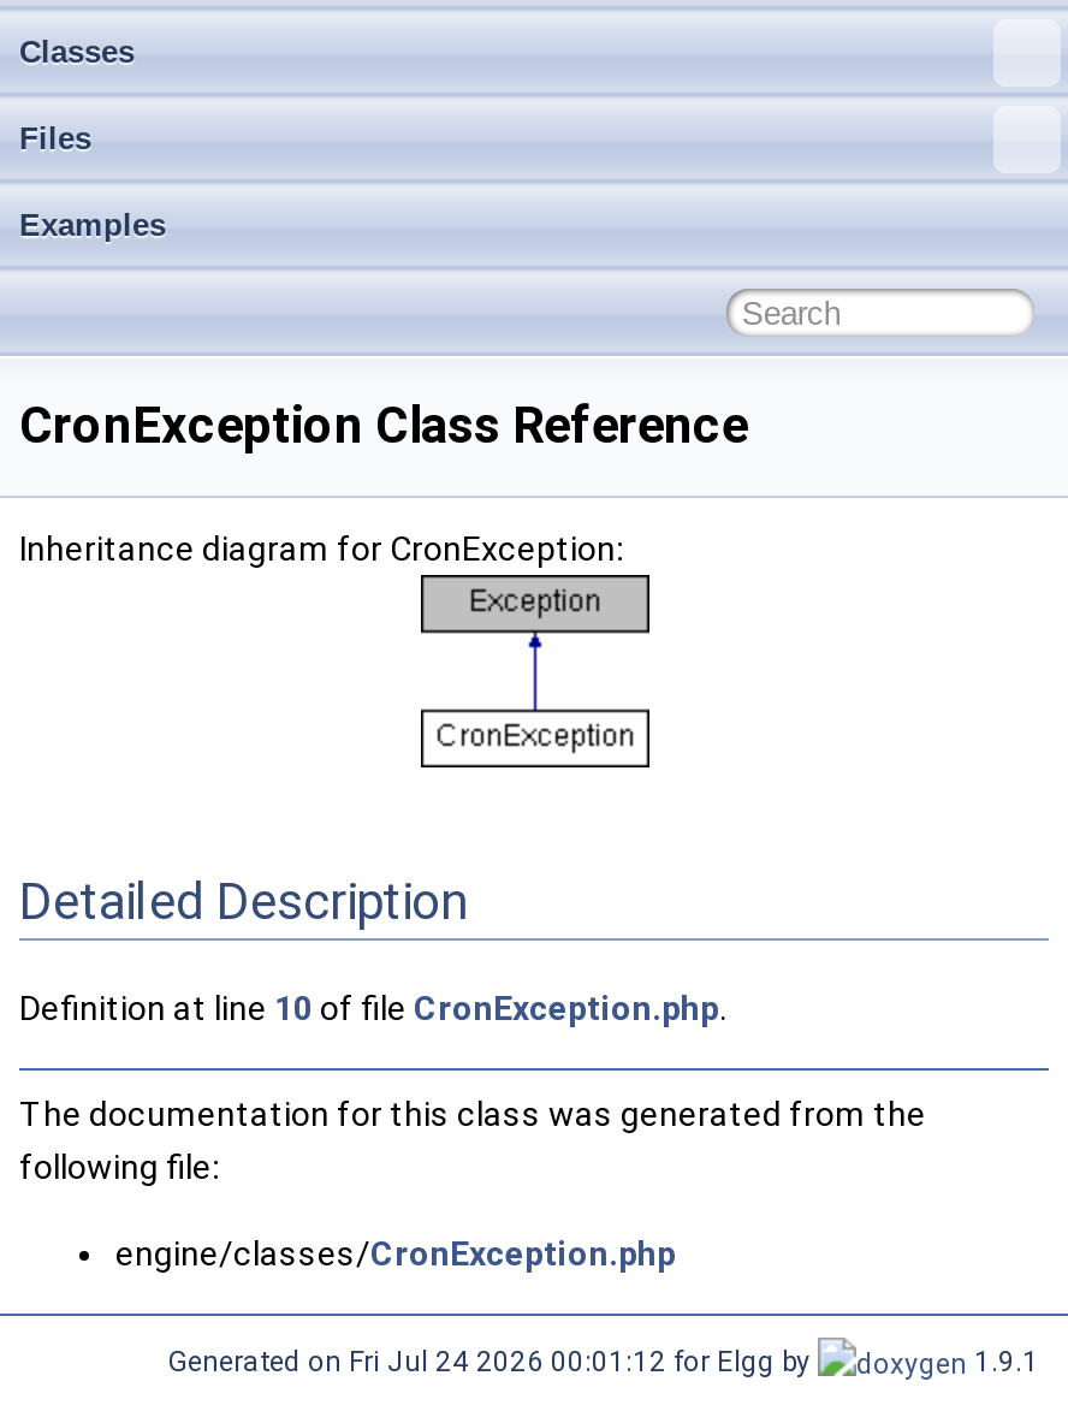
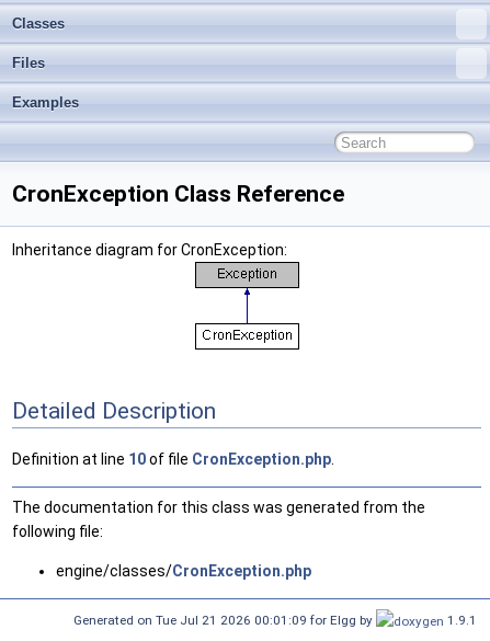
[168,1345,818,1379] Generated on Fri Jul 24 2026 00:01:12 for Elgg by -> [73,613,376,628] Generated on Tue Jul 21 2026 00:01:09 for Elgg by

